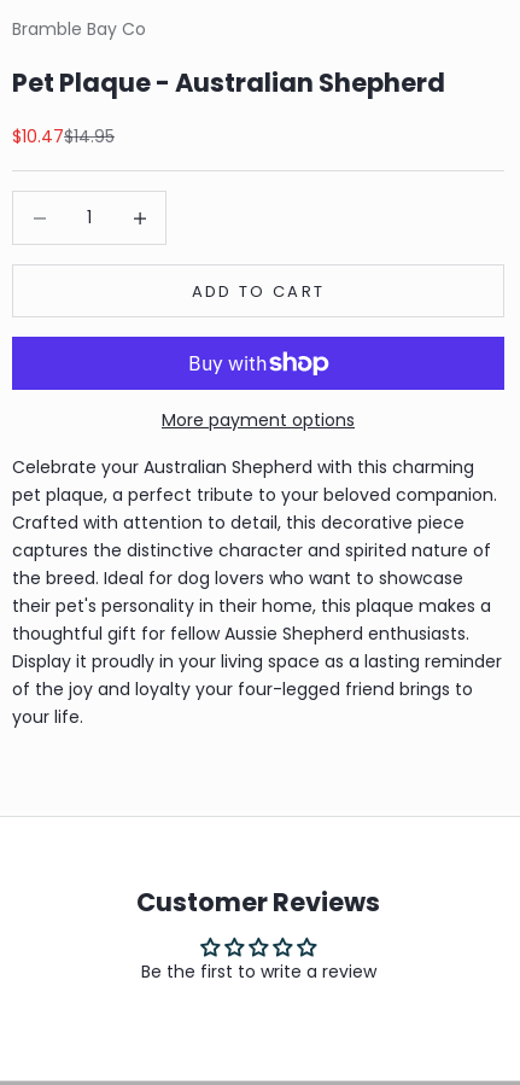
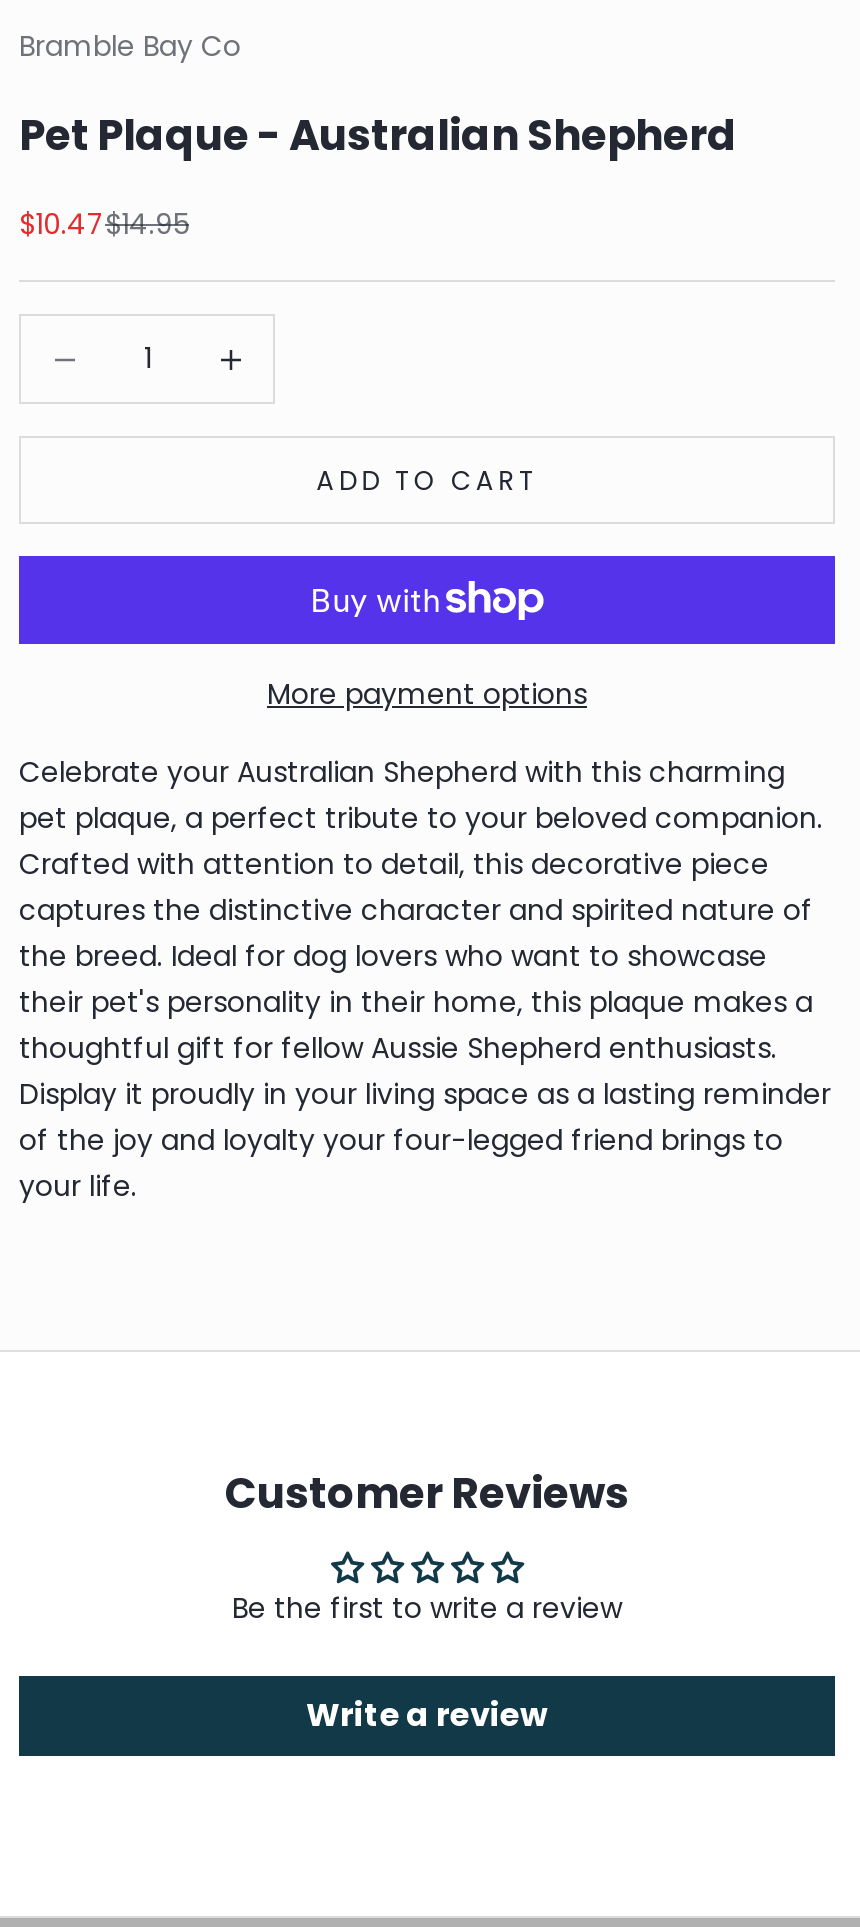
none -> [306,1692,548,1738] Write a review

